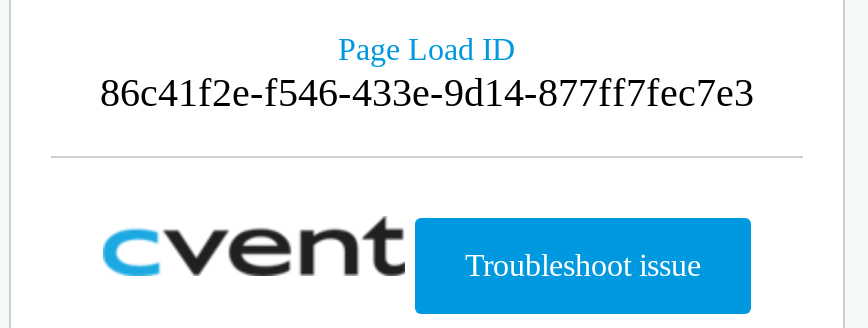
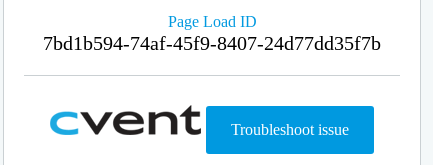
[100,70,754,114] 86c41f2e-f546-433e-9d14-877ff7fec7e3 -> [43,32,381,54] 7bd1b594-74af-45f9-8407-24d77dd35f7b

